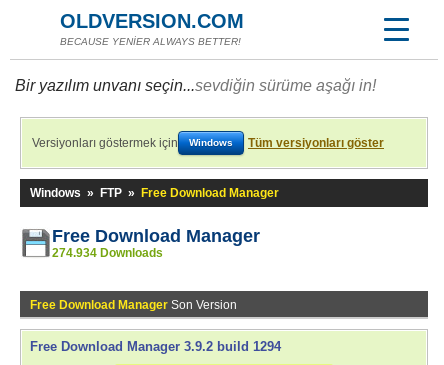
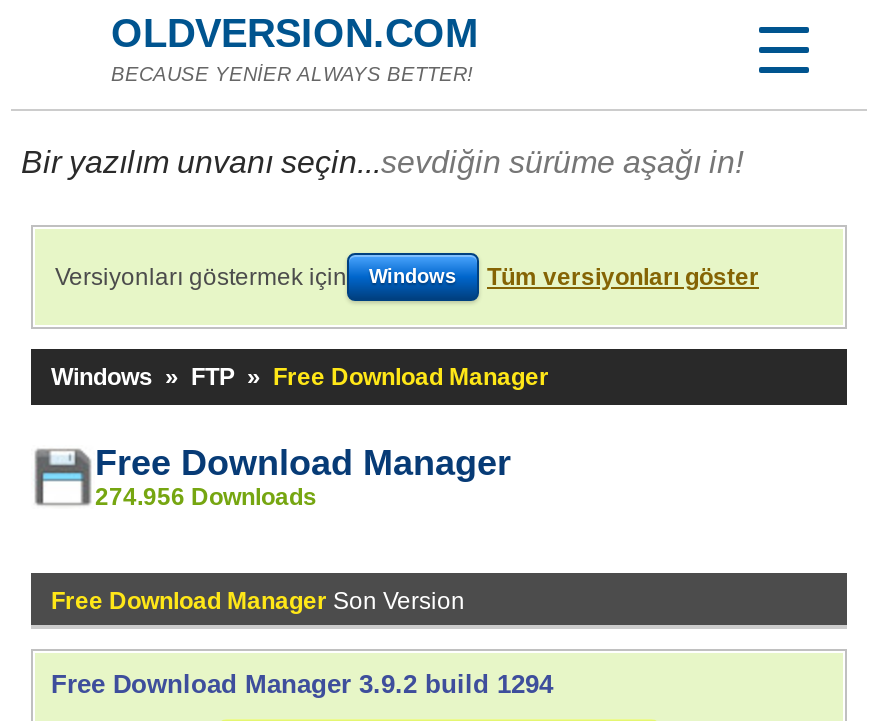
[52,246,163,260] 274.934 Downloads -> [95,483,317,511] 274.956 Downloads

